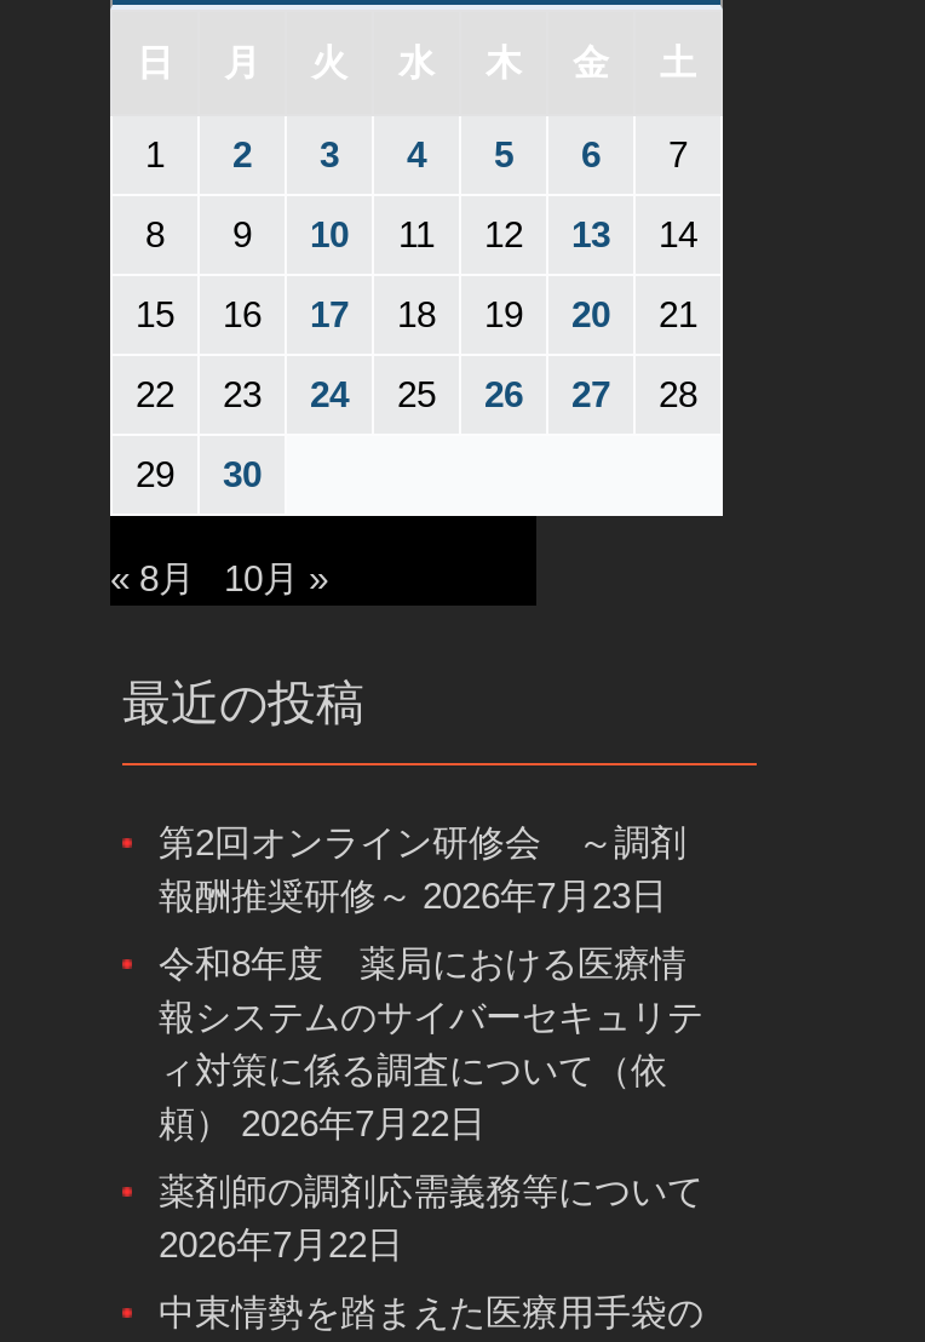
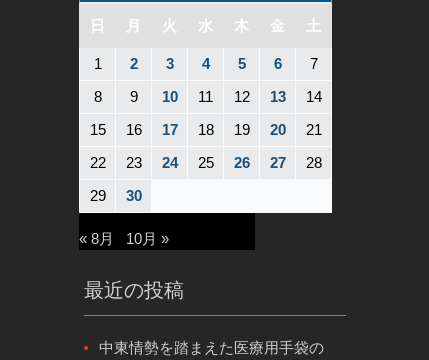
[159,822,703,1265] 第2回オンライン研修会 ～調剤 | 報酬推奨研修～ 2026年7月23日 | 令和8年度 薬局における医療情 | 報システムのサイバーセキュリテ | ィ対策に係る調査について（依 | 頼） 2026年7月22日 | 薬剤師の調剤応需義務等について | 2026年7月22日 -> none

